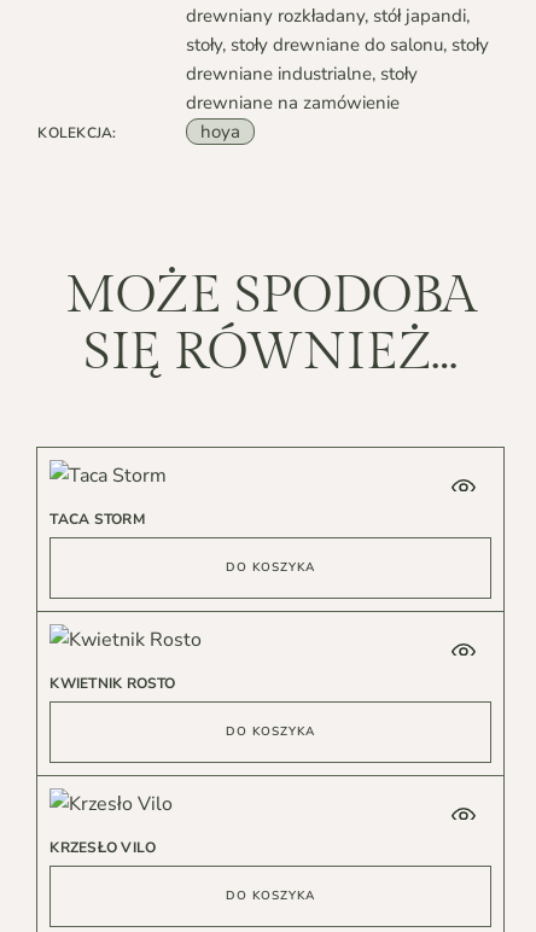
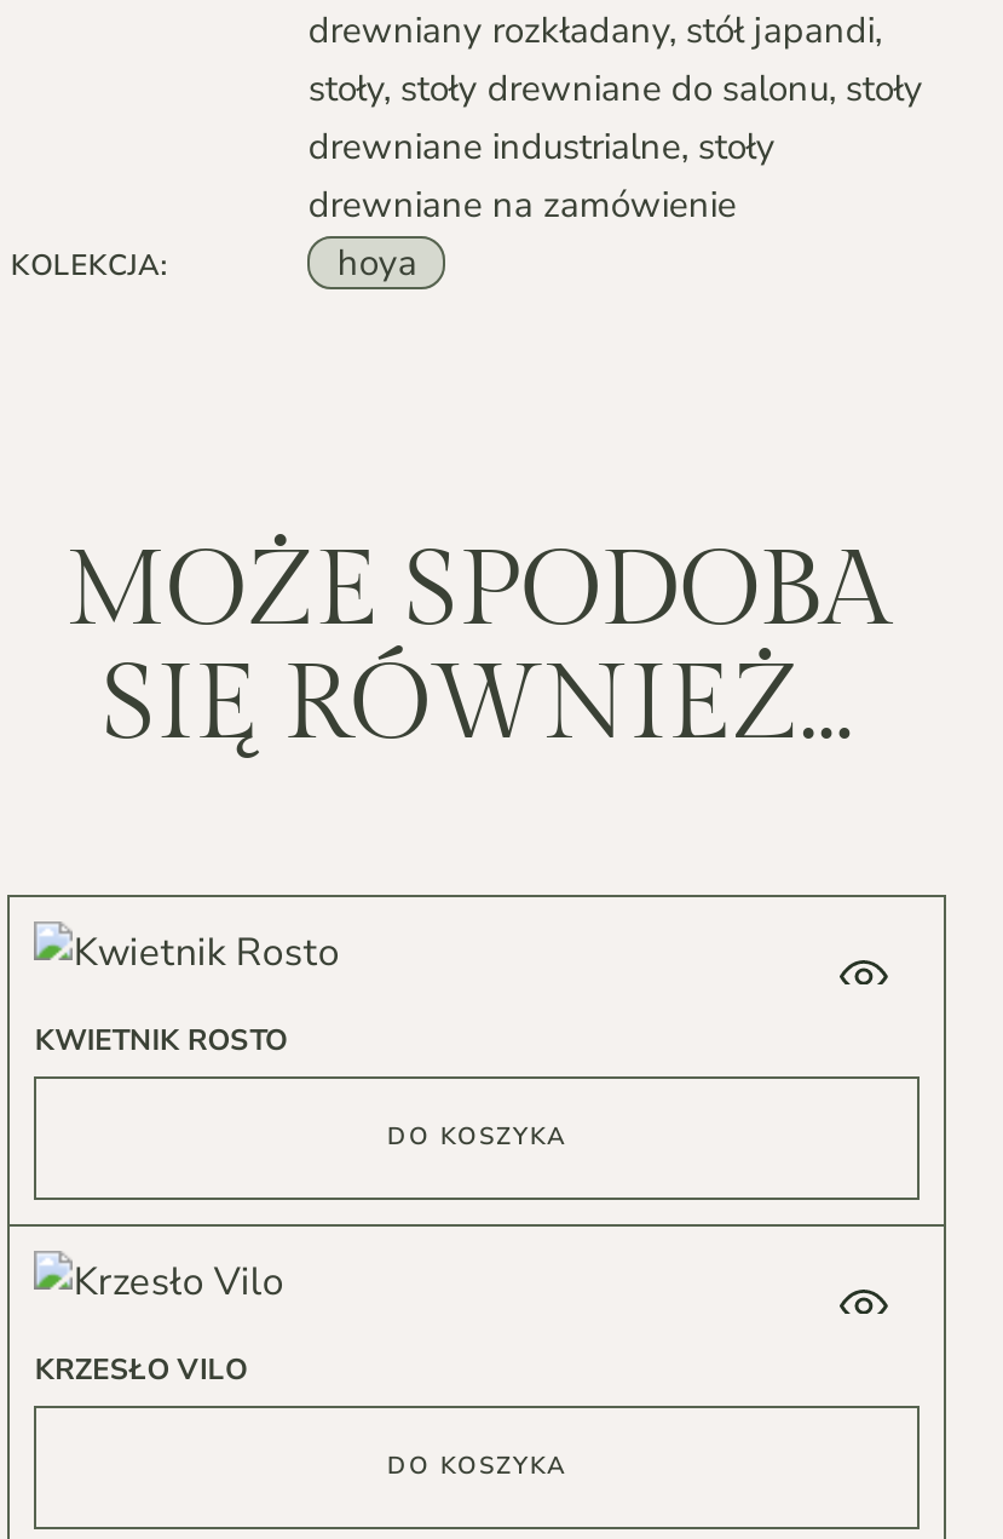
[50,509,315,576] TACA STORM | DO KOSZYKA -> none

